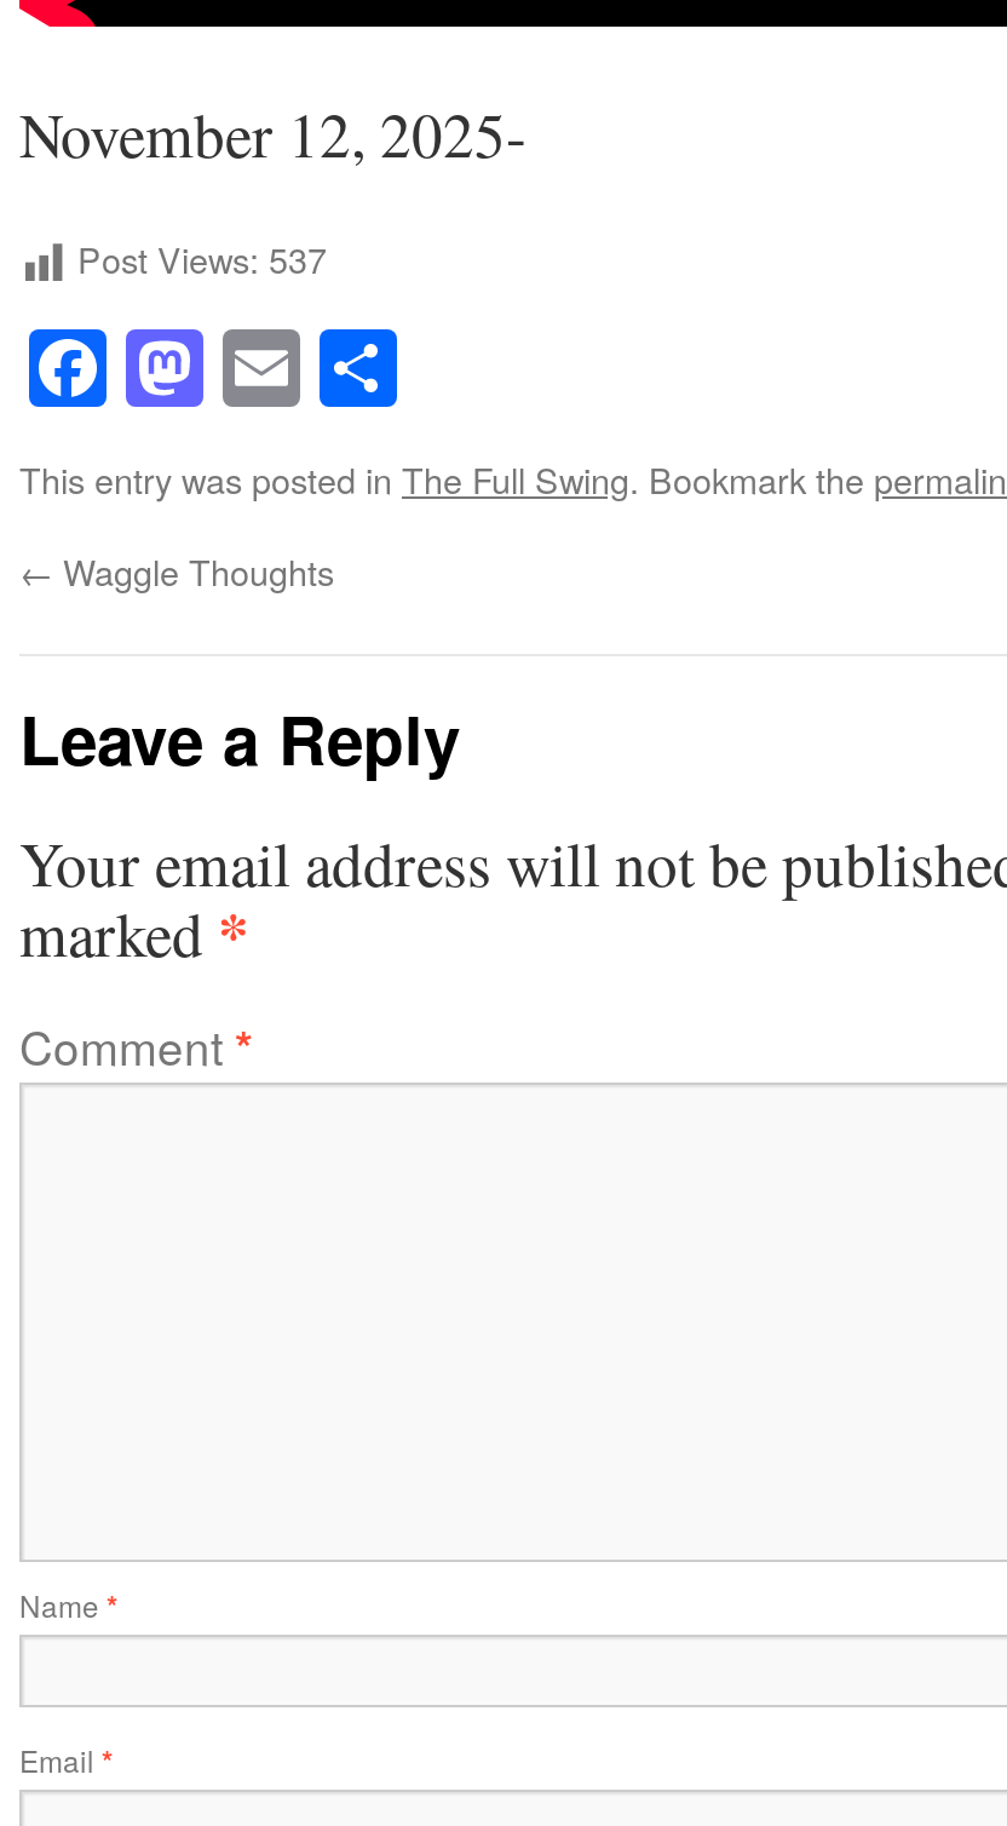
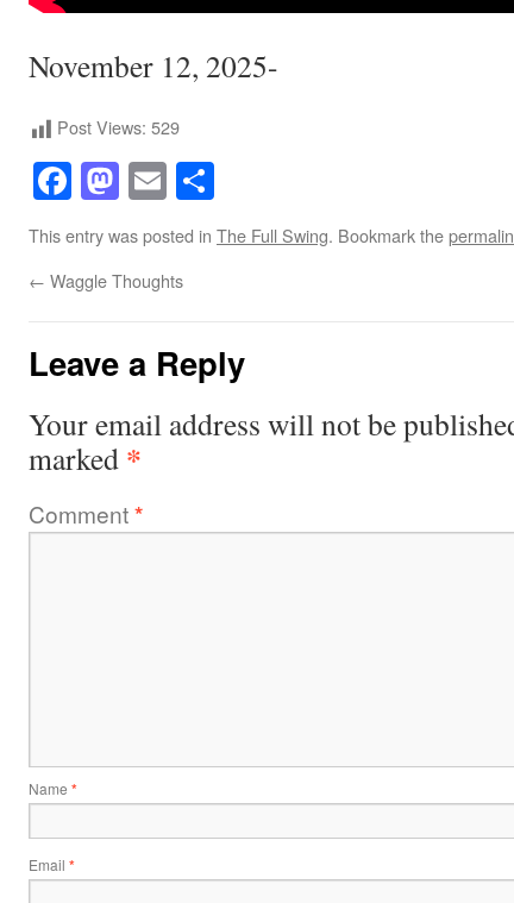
[77,232,327,283] Post Views: 537 -> [57,114,180,139] Post Views: 529

